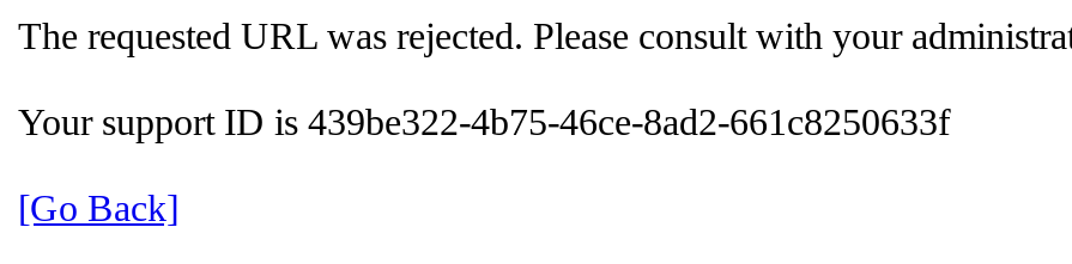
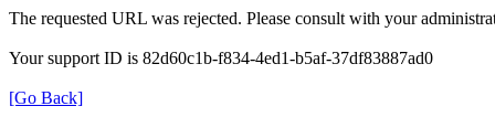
[18,102,950,142] Your support ID is 439be322-4b75-46ce-8ad2-661c8250633f -> [9,49,433,67] Your support ID is 82d60c1b-f834-4ed1-b5af-37df83887ad0

